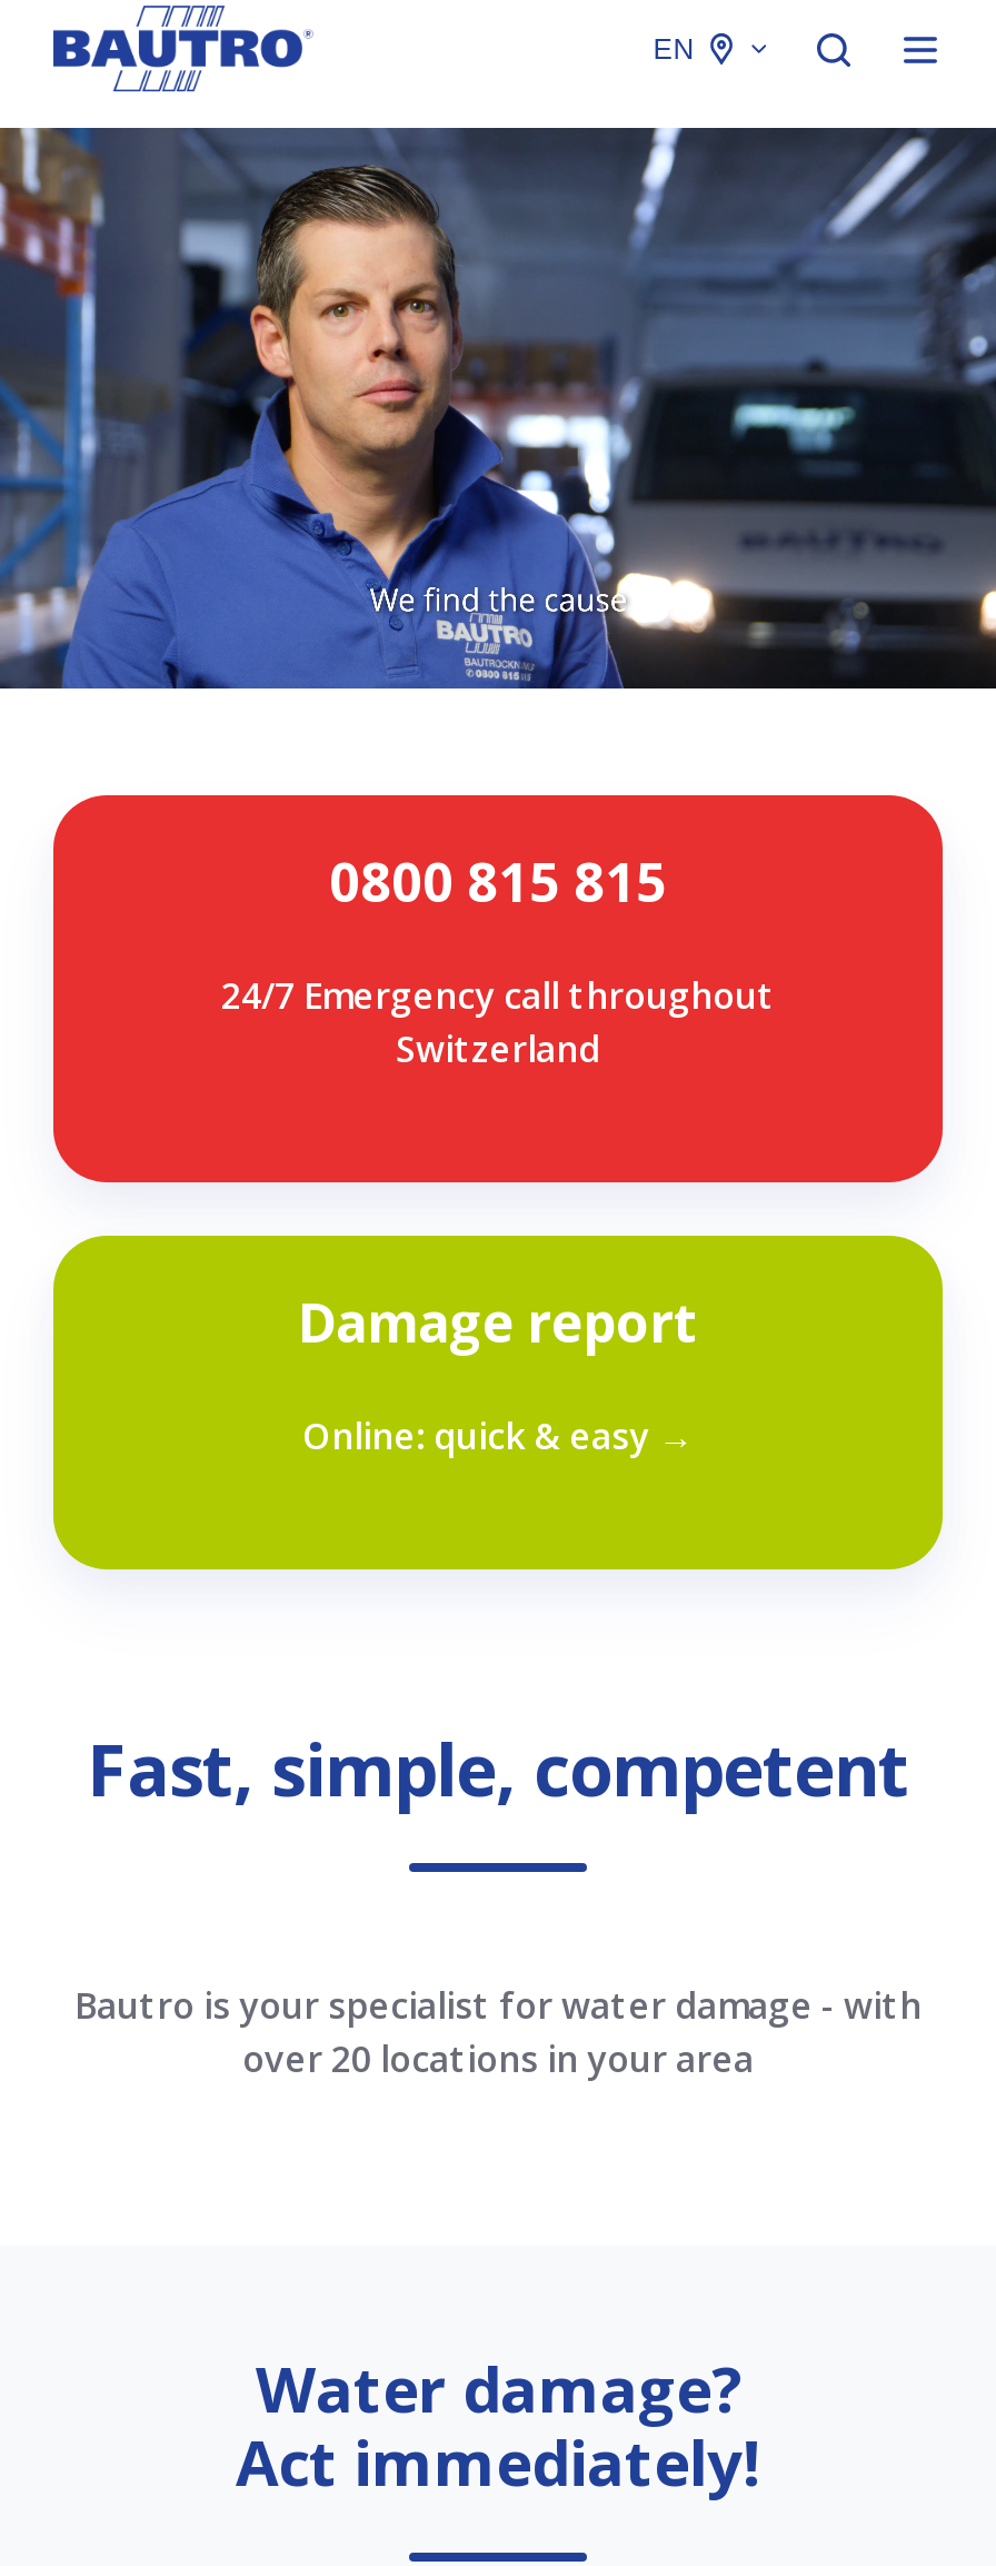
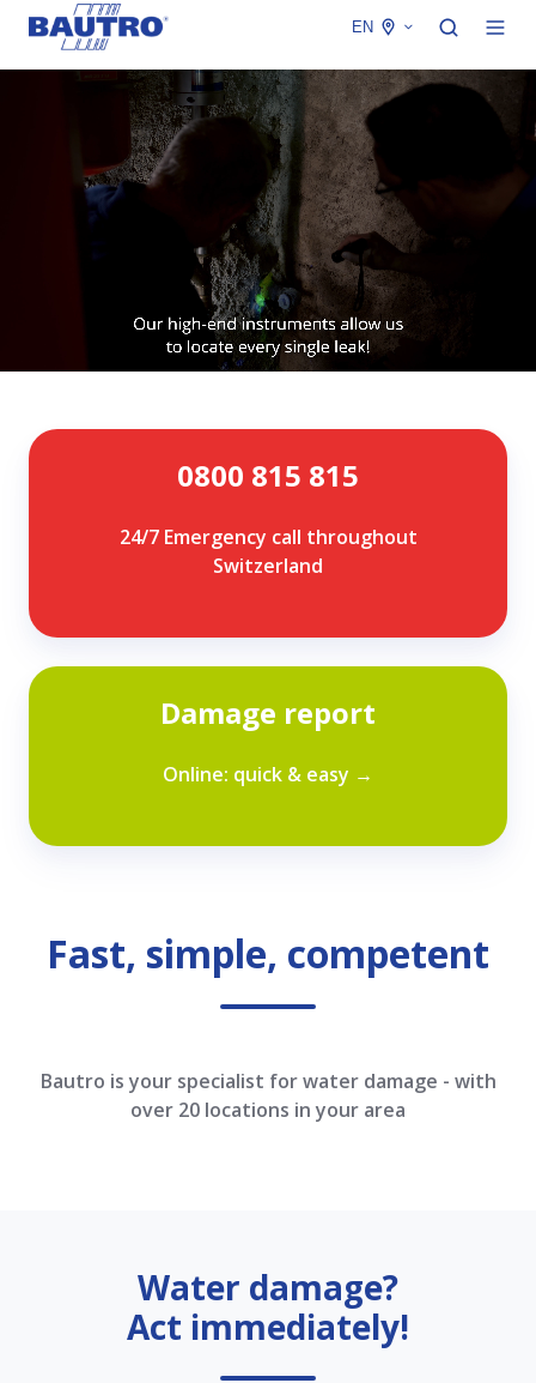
[7,126,989,691] [image] -> [4,68,532,373] [image]

